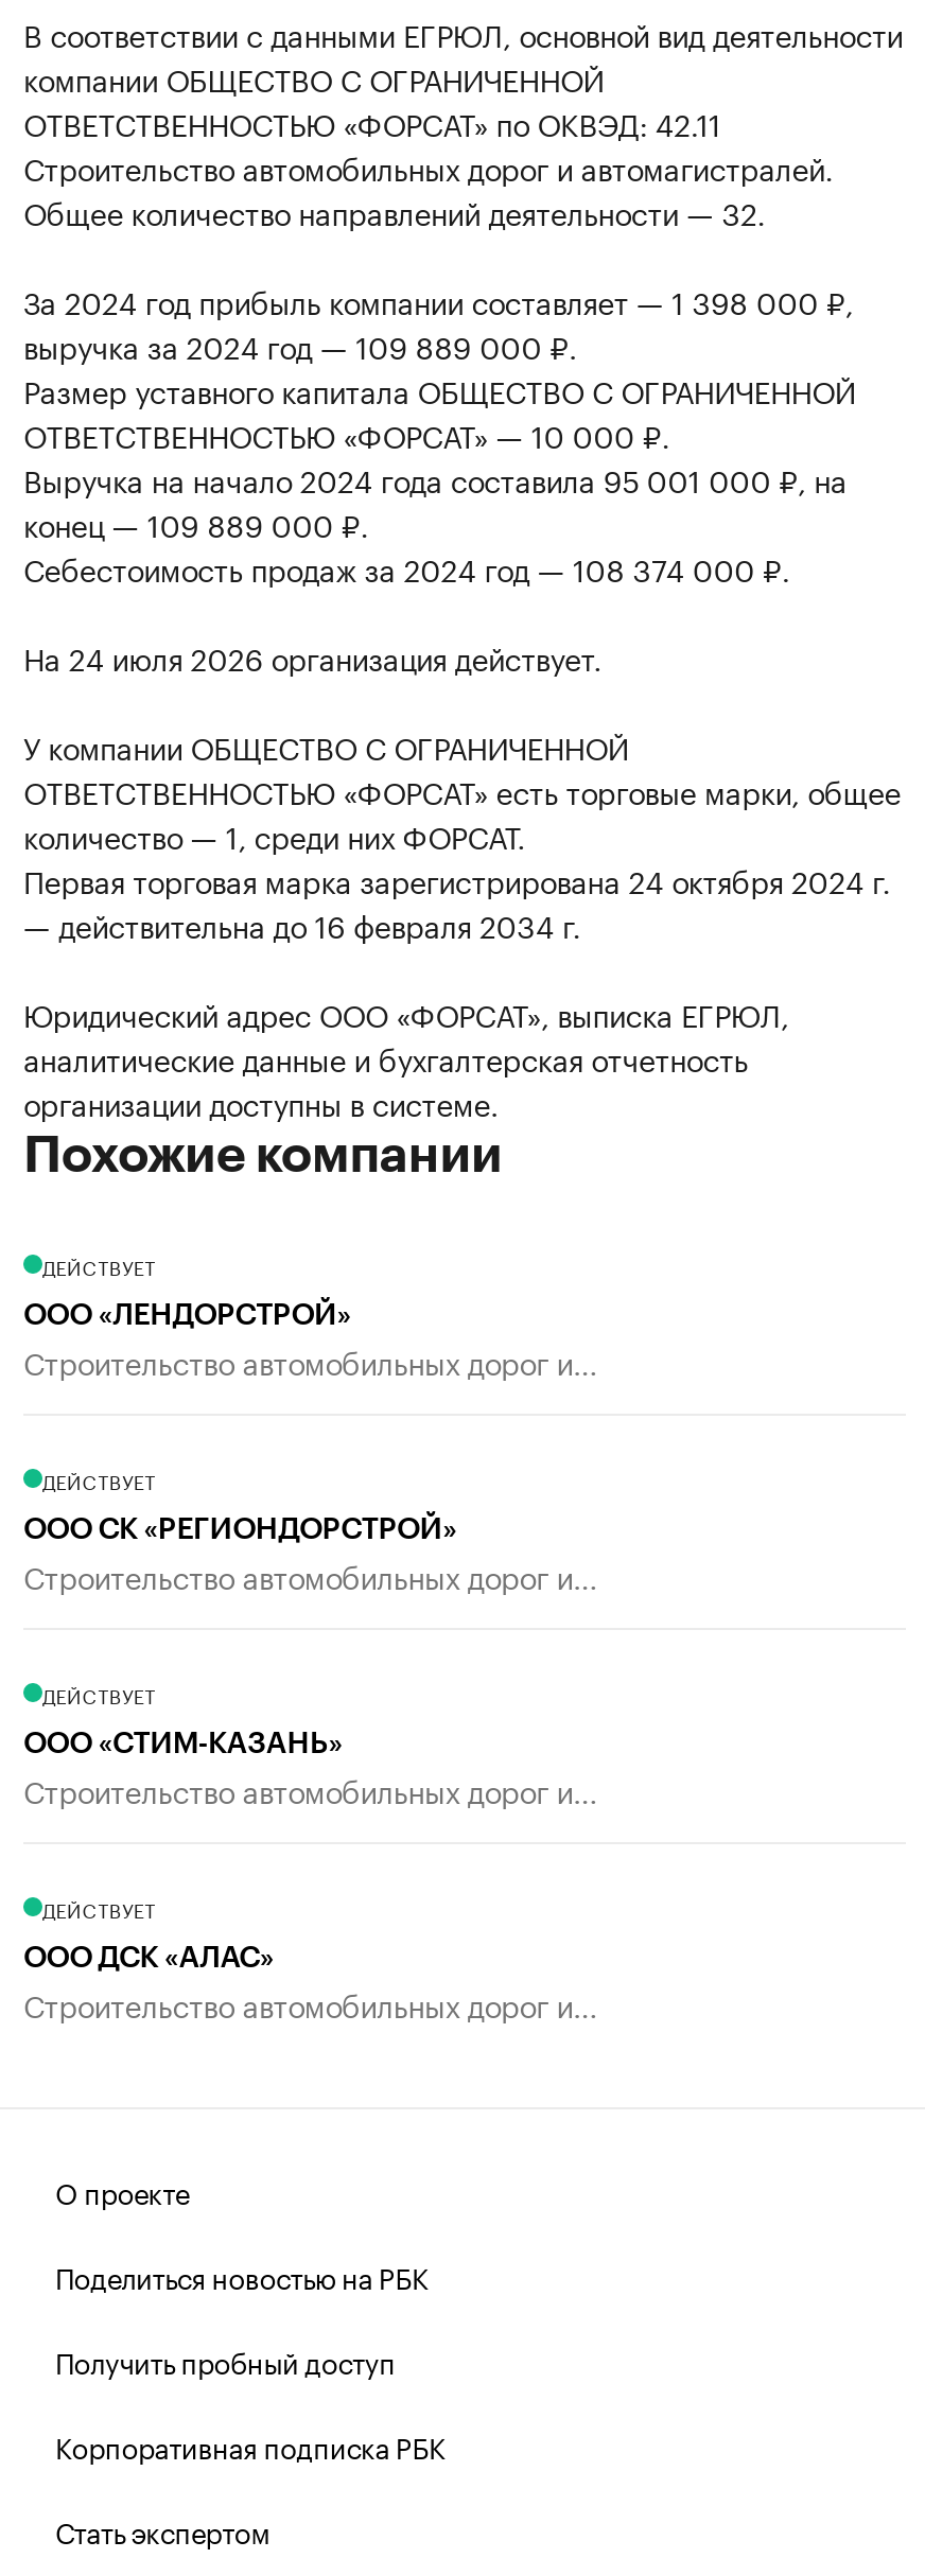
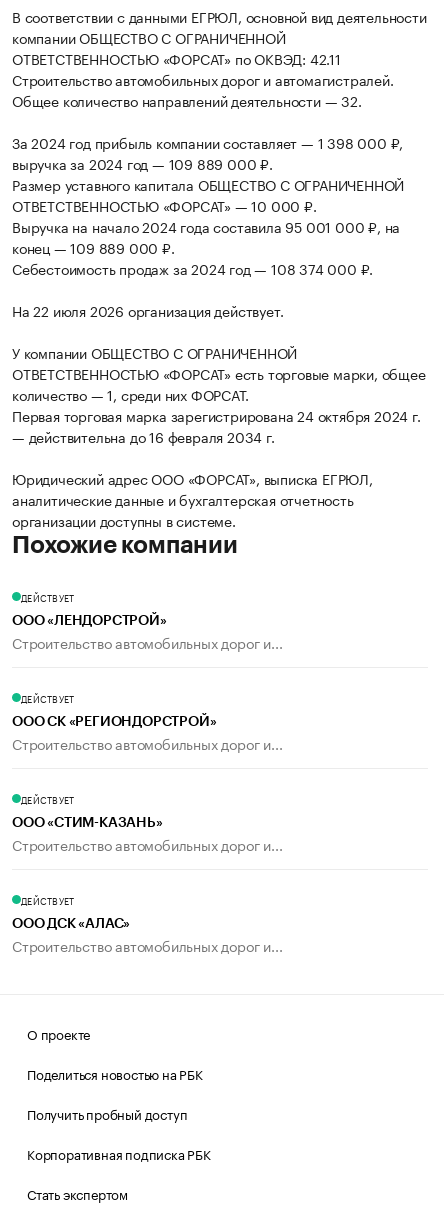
[23,634,601,681] На 24 июля 2026 организация действует. -> [12,299,283,321] На 22 июля 2026 организация действует.

